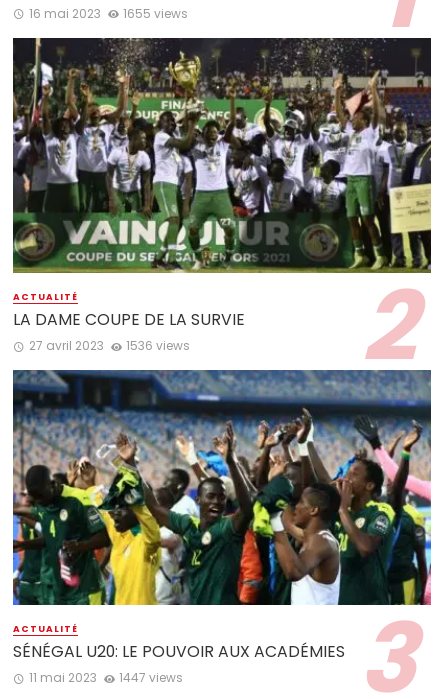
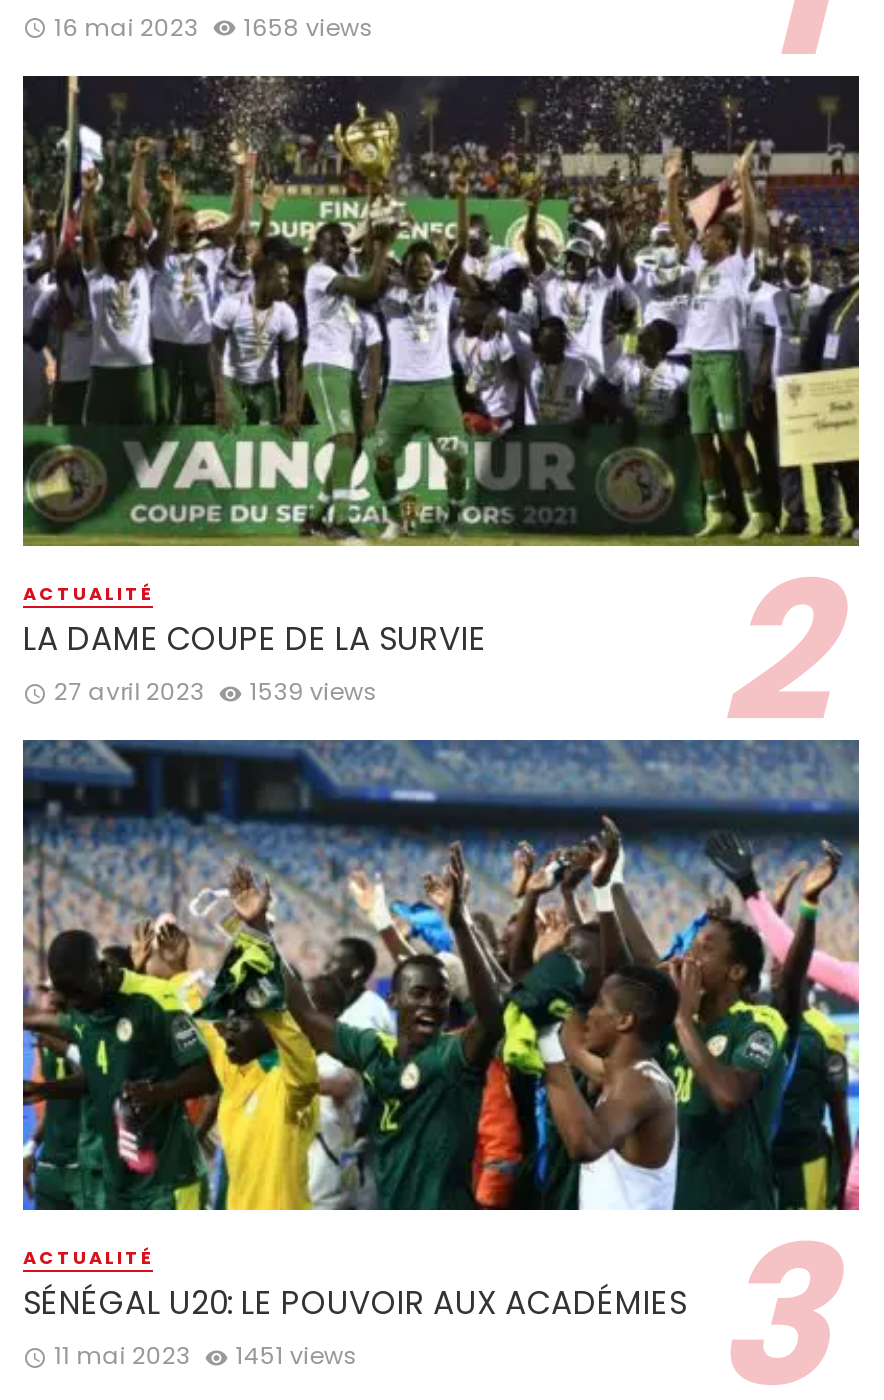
[29,4,188,21] 16 mai 2023 1655 views -> [54,9,374,43] 16 mai 2023 1658 views
[29,337,190,354] 27 avril 2023 1536 views -> [54,674,378,708] 27 avril 2023 1539 views
[29,669,183,686] 11 mai 2023 1447 views -> [54,1339,358,1373] 11 mai 2023 1451 views

